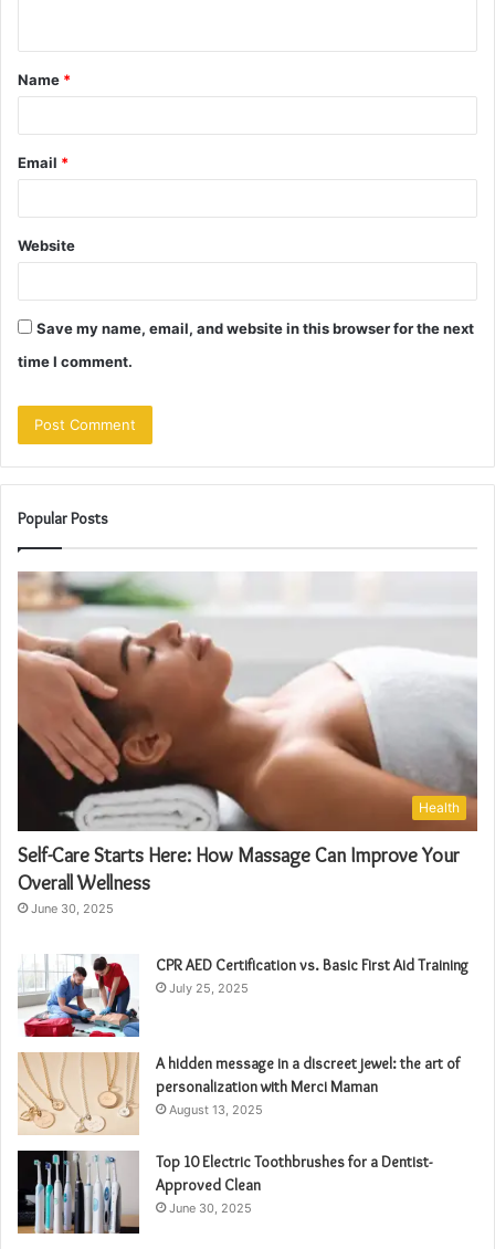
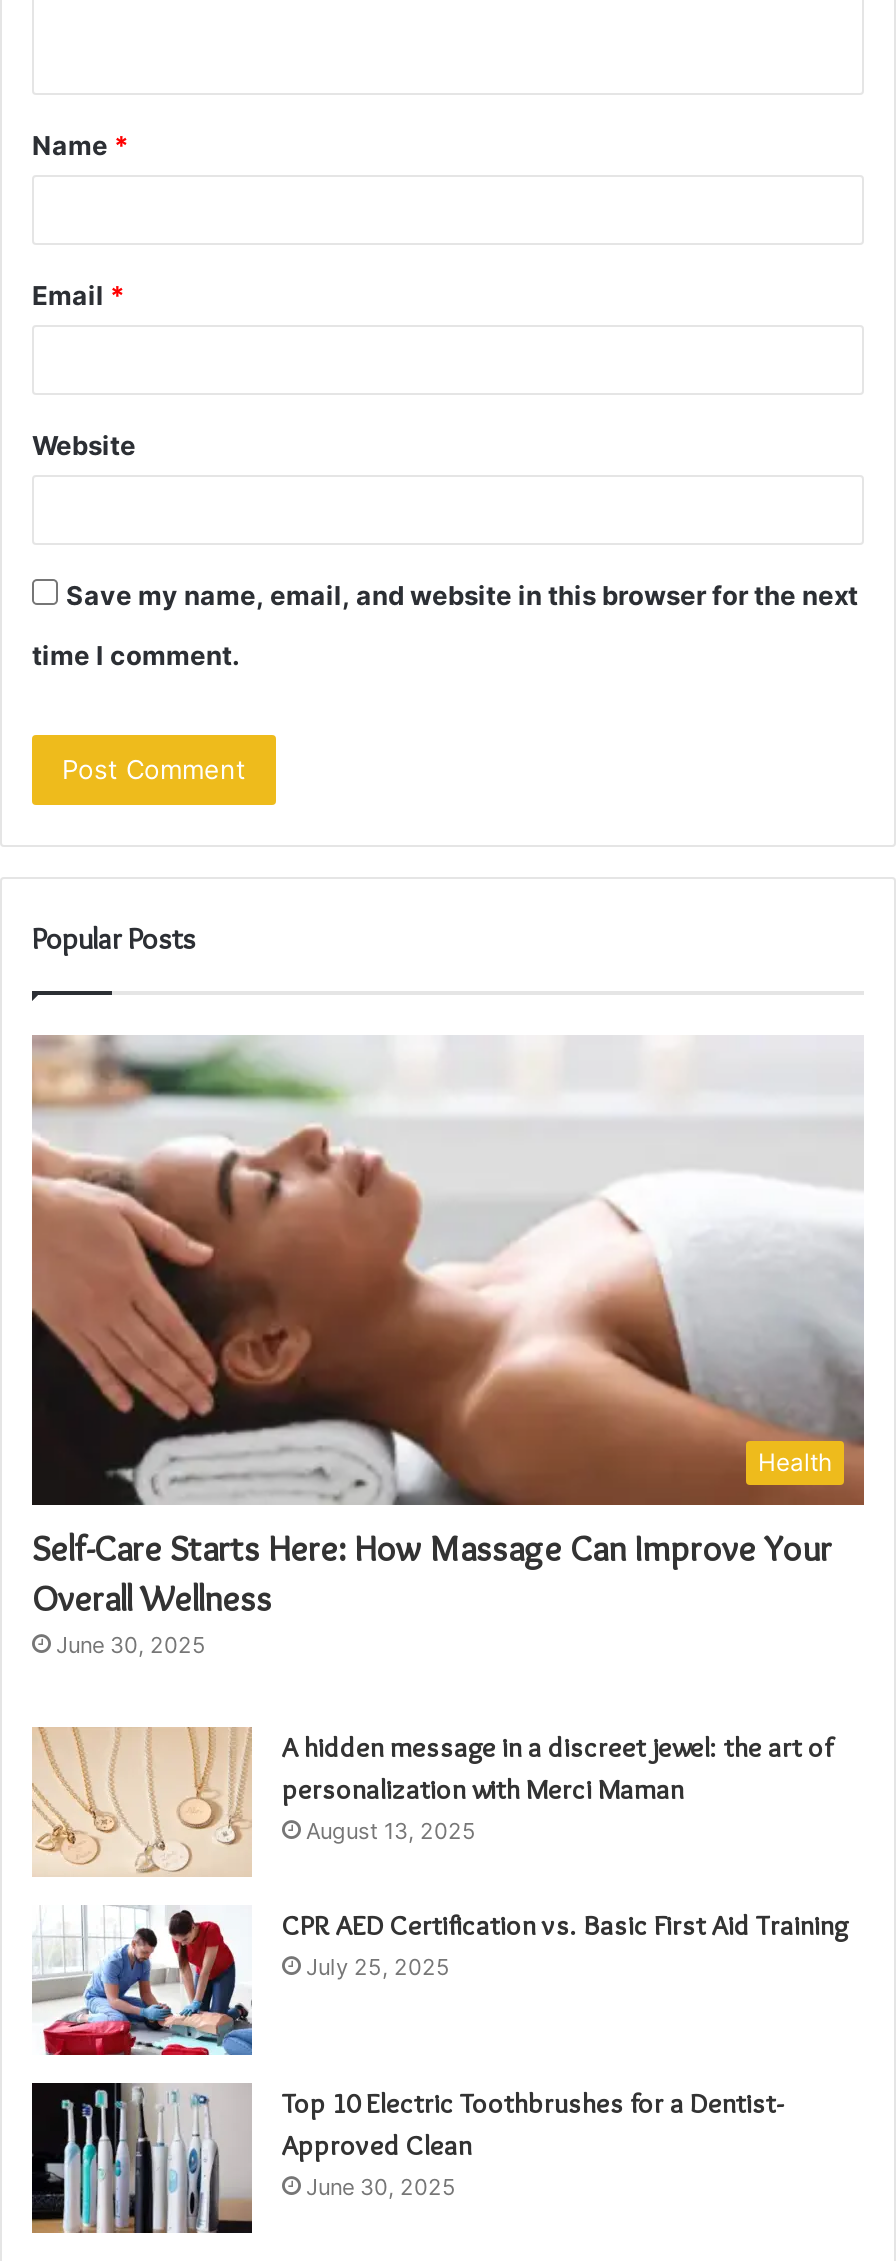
moved [19,955,468,1038] -> [34,1905,848,2057]: [image] | CPR AED Certification vs. Basic First Aid Training | July 25, 2025
moved [17,1051,460,1135] -> [30,1725,832,1877]: [image] | A hidden message in a discreet jewel: the art of | personalization with Merci Maman | August 13, 2025

